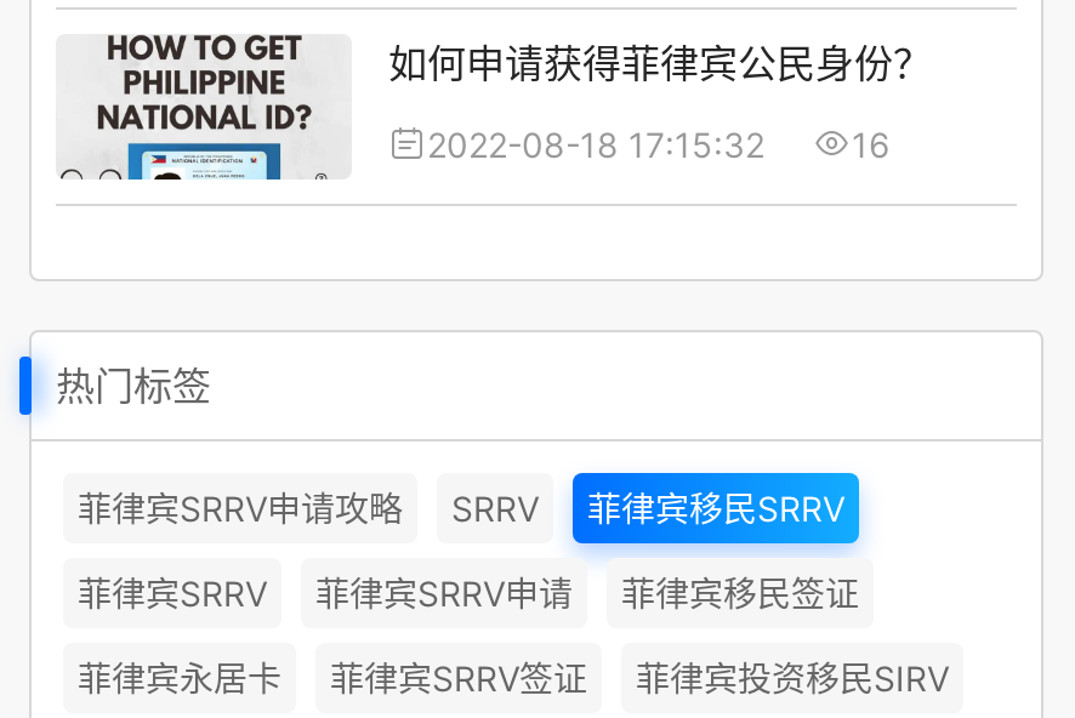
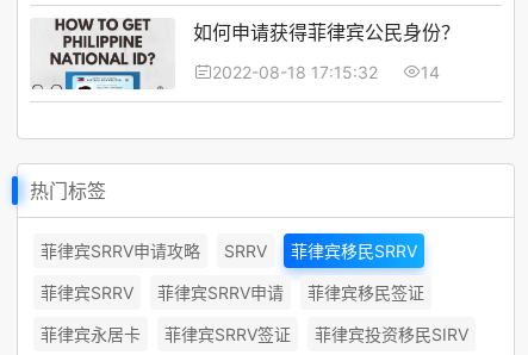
[852,123,891,164] 16 -> [421,62,440,82] 14

